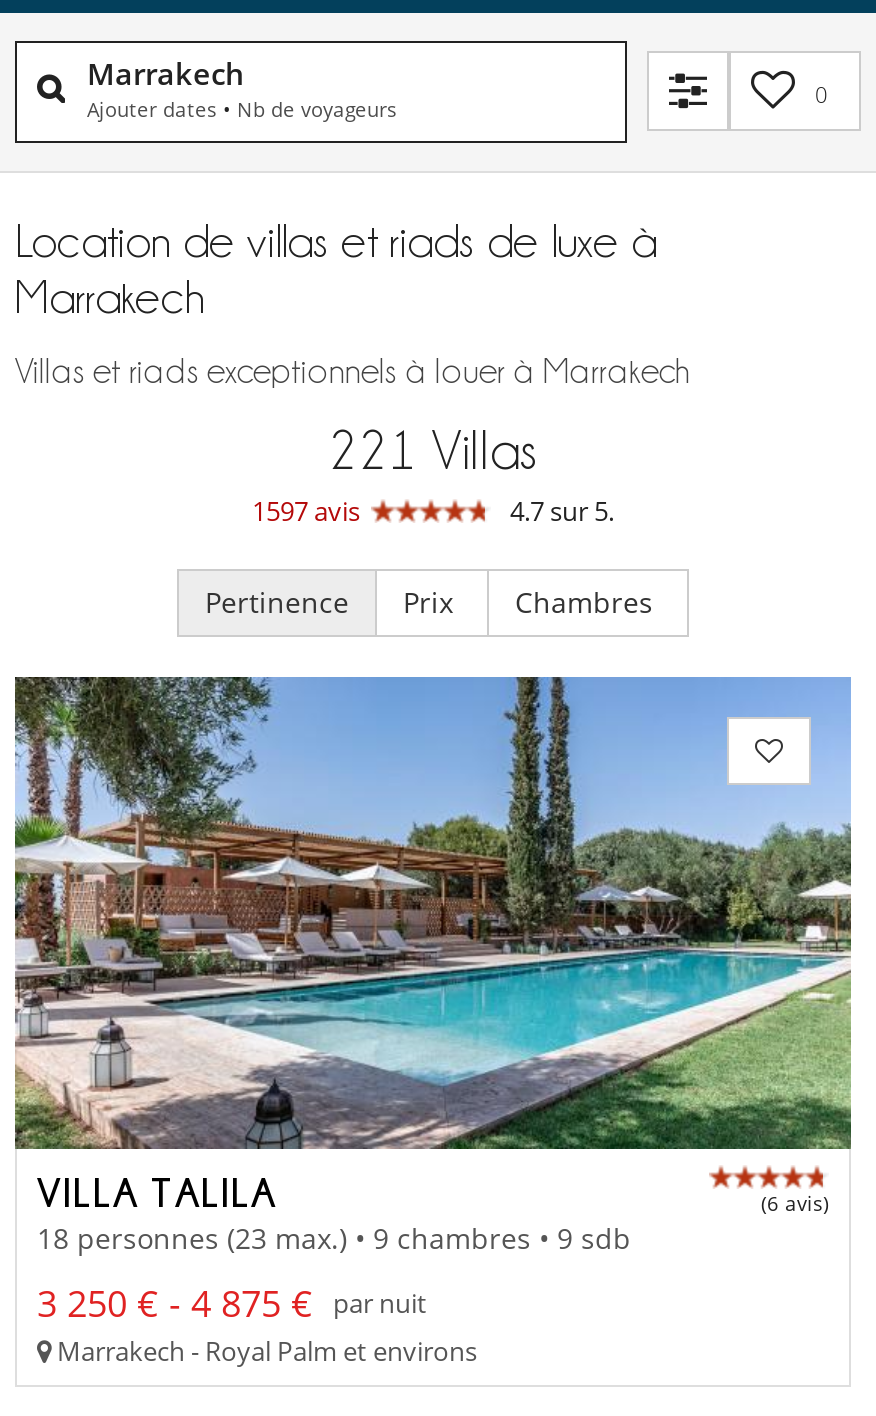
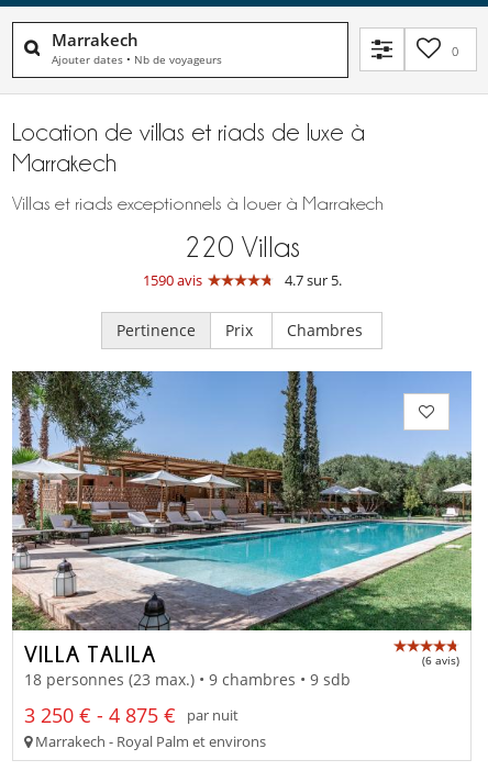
[328,423,538,479] 221 Villas -> [184,232,300,262] 220 Villas
[252,493,360,529] 1597 avis -> [142,270,202,290] 1590 avis

